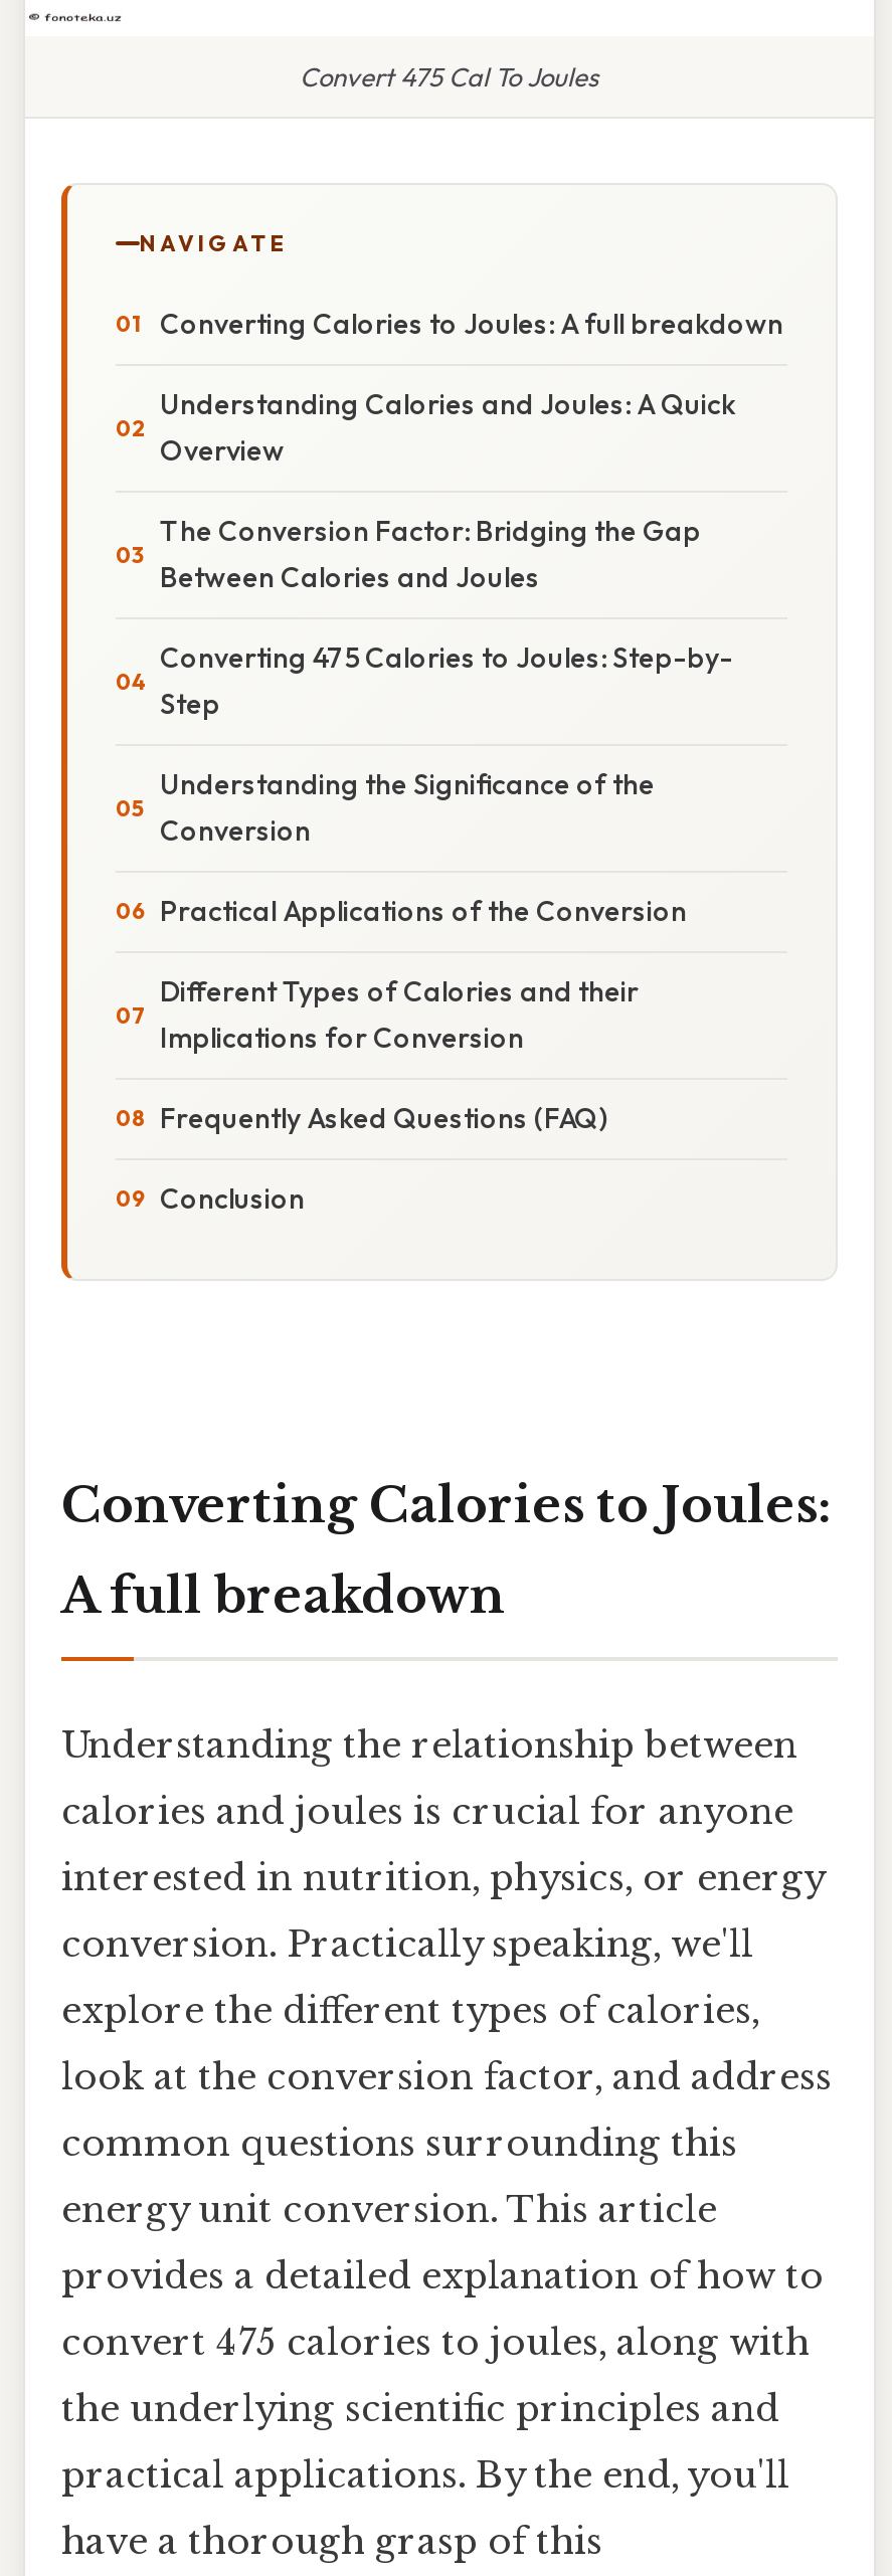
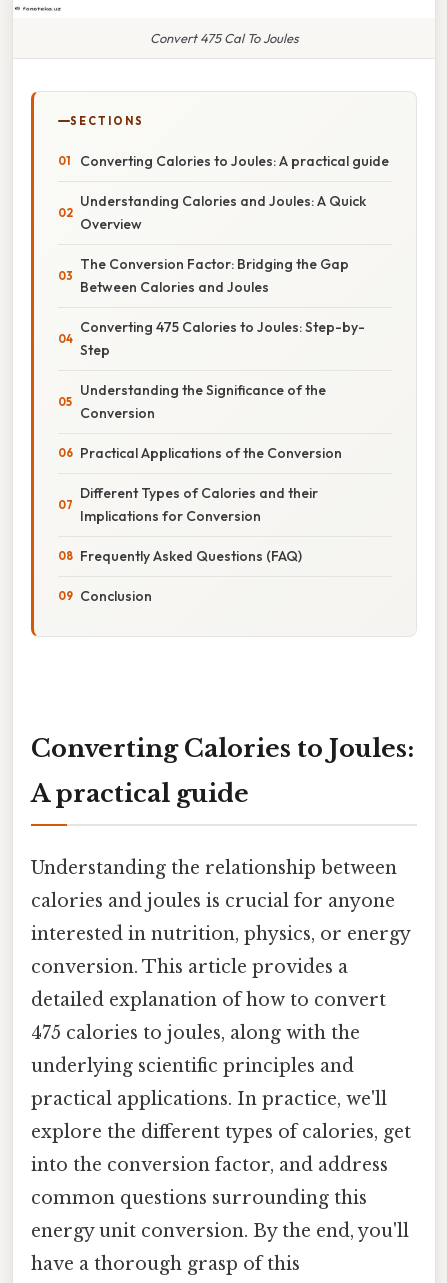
[140,229,289,257] NAVIGATE -> [70,114,144,128] SECTIONS
[160,305,783,341] Converting Calories to Joules: A full breakdown -> [80,152,389,170] Converting Calories to Joules: A practical guide
[61,1566,506,1624] A full breakdown -> [31,779,249,808] A practical guide
[61,1922,832,2099] conversion. Practically speaking, we'll | explore the different types of calories, | look at the conversion factor, and address -> [31,956,411,1176] conversion. This article provides a | detailed explanation of how to convert | 475 calories to joules, along with the | underlying scientific principles and | practical applications. In practice, we'll | explore the different types of calories, get | into the conversion factor, and address
moved [61,2121,737,2166] -> [31,1187,367,1209]: common questions surrounding this
[61,2188,824,2497] energy unit conversion. This article | provides a detailed explanation of how to | convert 475 calories to joules, along with | the underlying scientific principles and | practical applications. By the end, you'll -> [31,1220,409,1242] energy unit conversion. By the end, you'll

